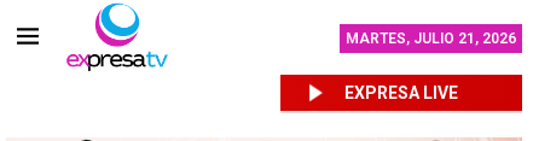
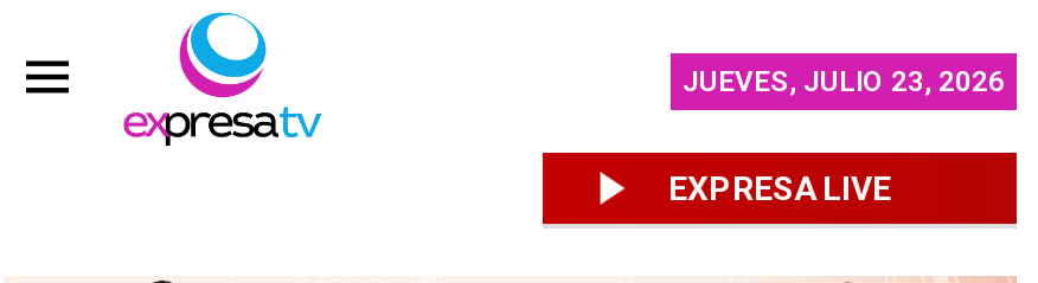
[346,30,516,47] MARTES, JULIO 21, 2026 -> [683,65,1005,98] JUEVES, JULIO 23, 2026

